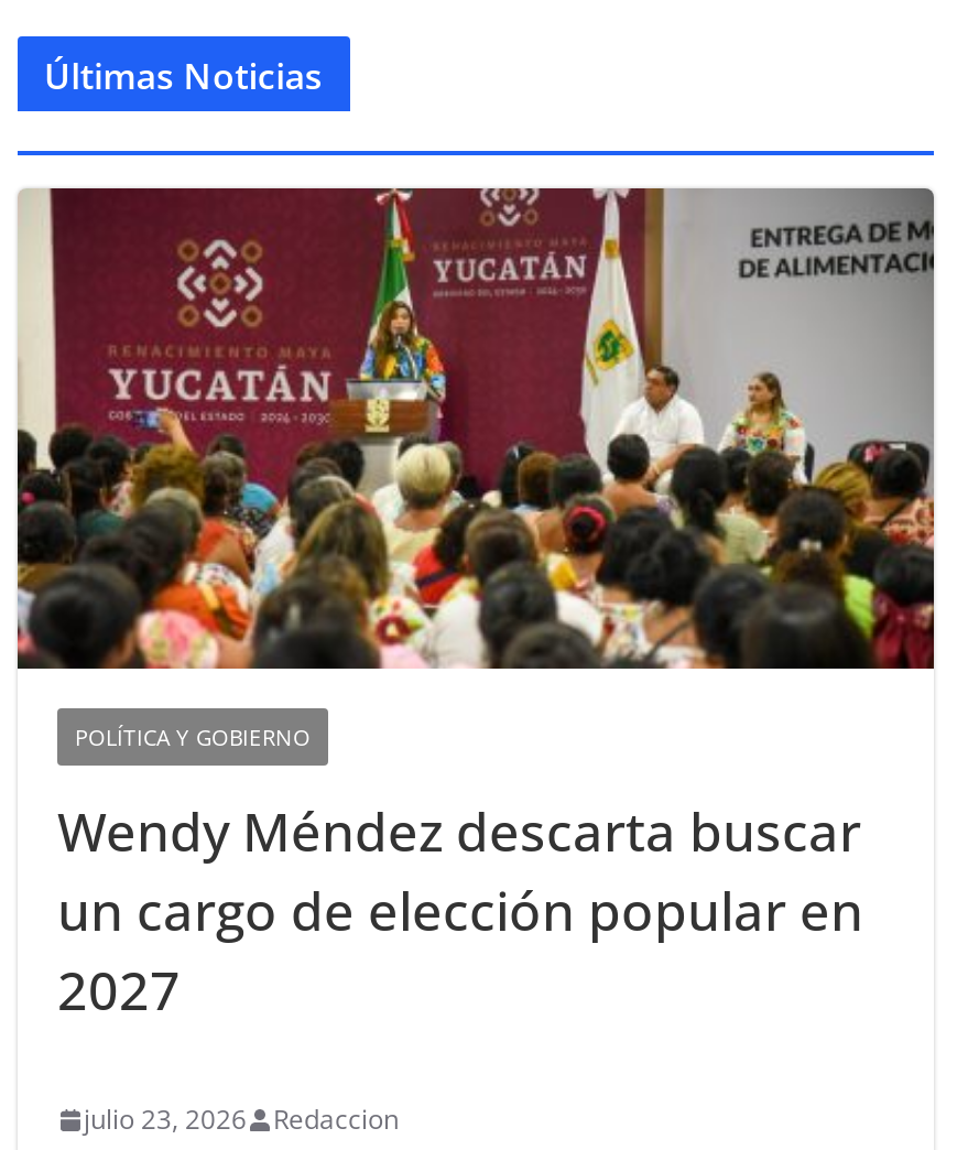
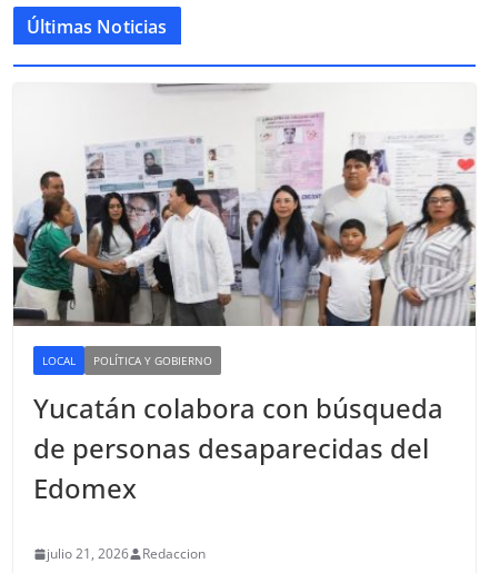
[15,186,936,671] [image] -> [12,82,477,327] [image]
none -> [42,353,76,369] LOCAL
[57,795,863,1026] Wendy Méndez descarta buscar | un cargo de elección popular en | 2027 -> [33,390,443,507] Yucatán colabora con búsqueda | de personas desaparecidas del | Edomex
[84,1101,399,1139] julio 23, 2026 Redaccion -> [47,544,206,563] julio 21, 2026 Redaccion

